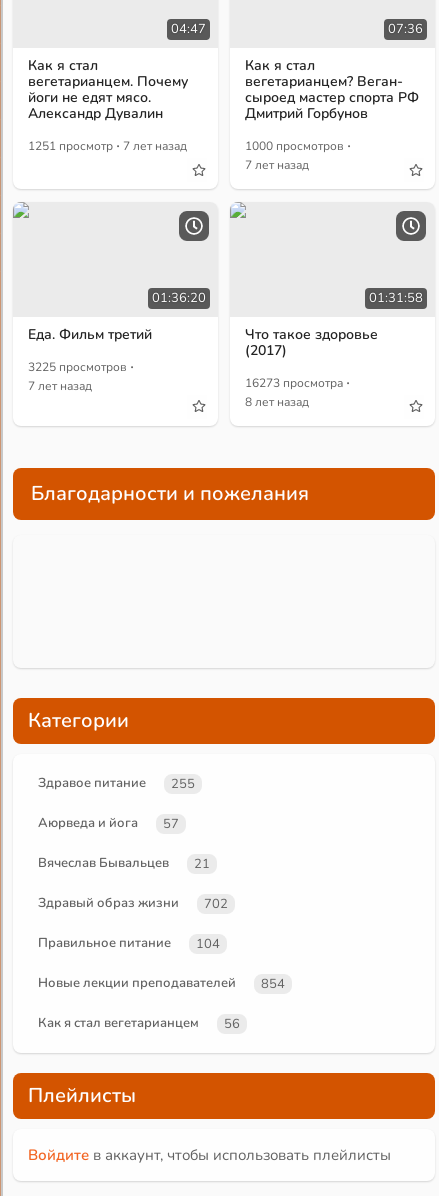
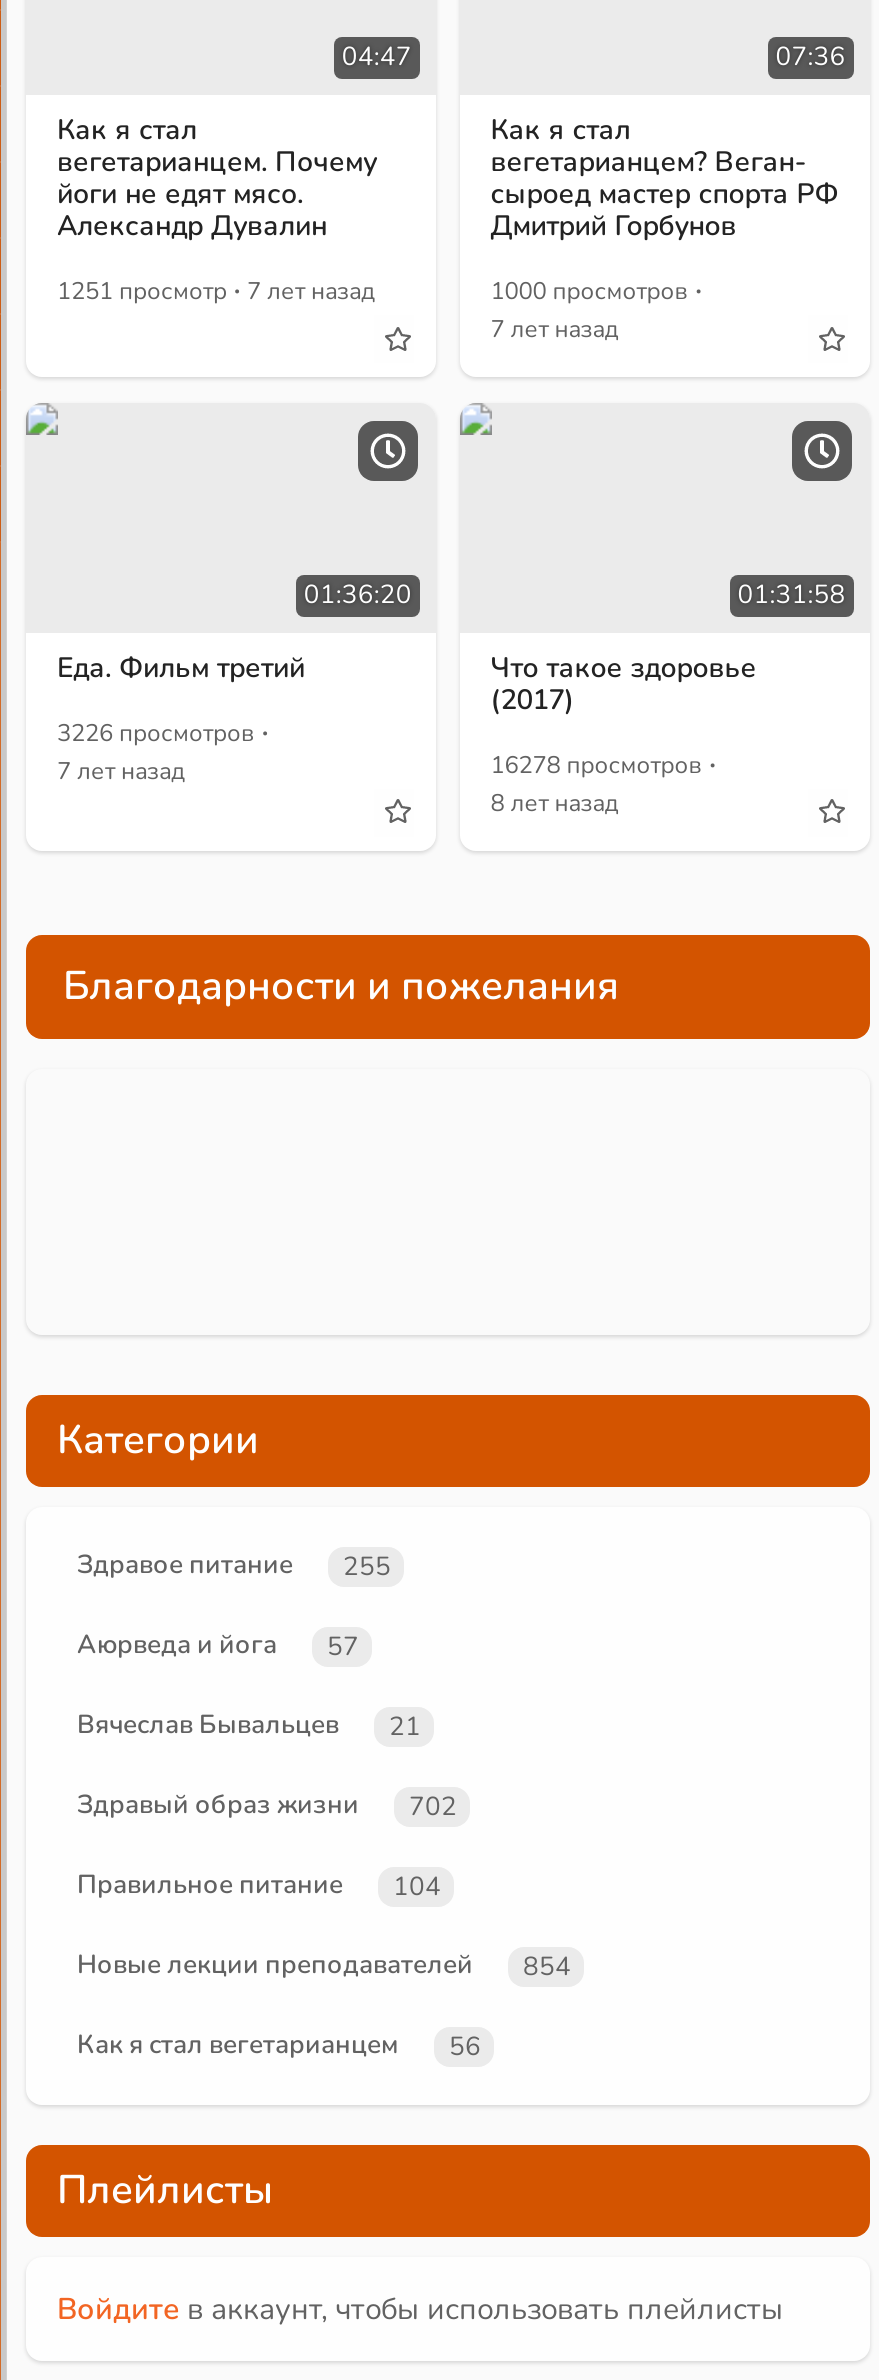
[28,354,134,378] 3225 просмотров · -> [57,706,269,754] 3226 просмотров ·
[245,370,350,394] 16273 просмотра · -> [491,738,717,786] 16278 просмотров ·

